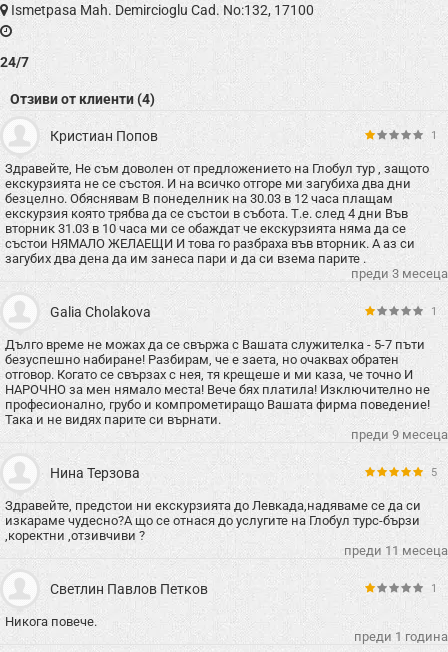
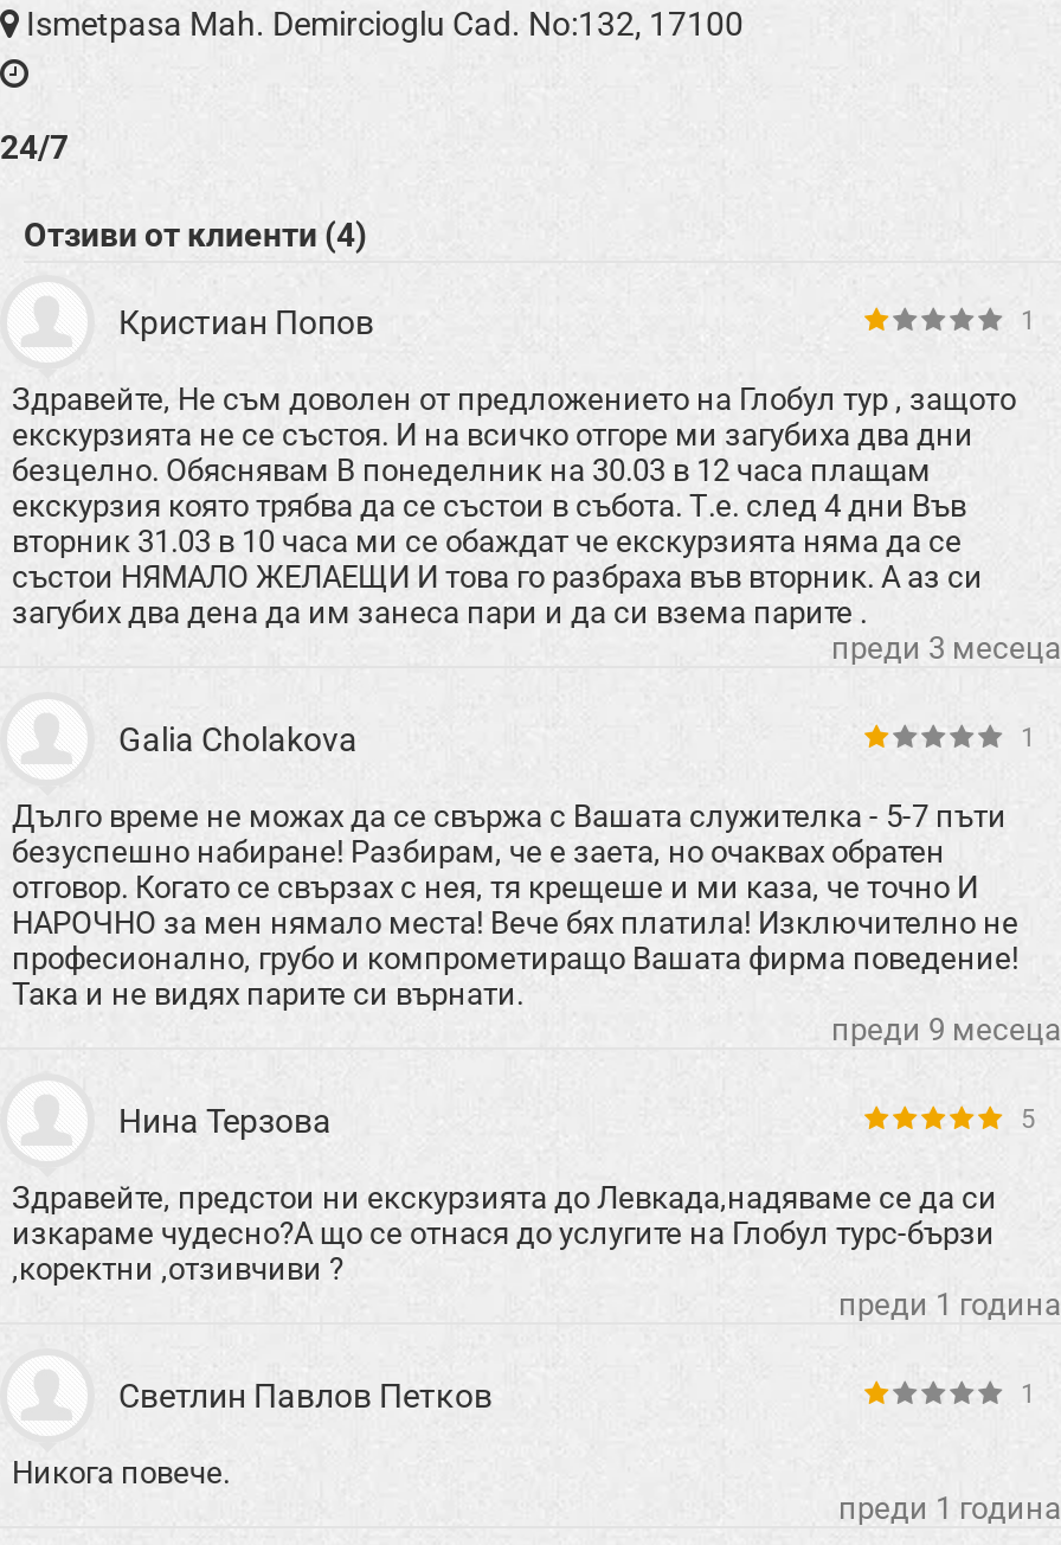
[344,543,448,558] преди 11 месеца -> [838,1287,1061,1323] преди 1 година

